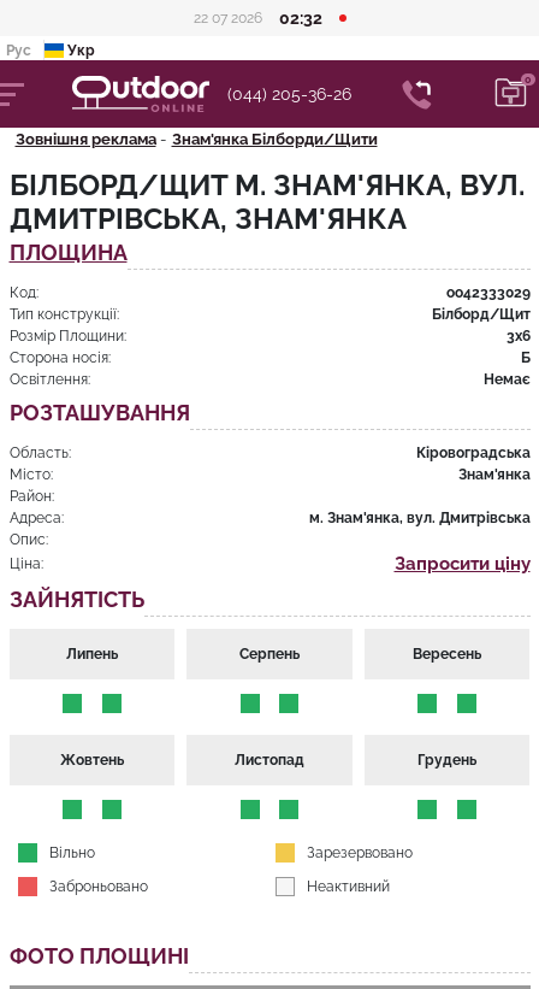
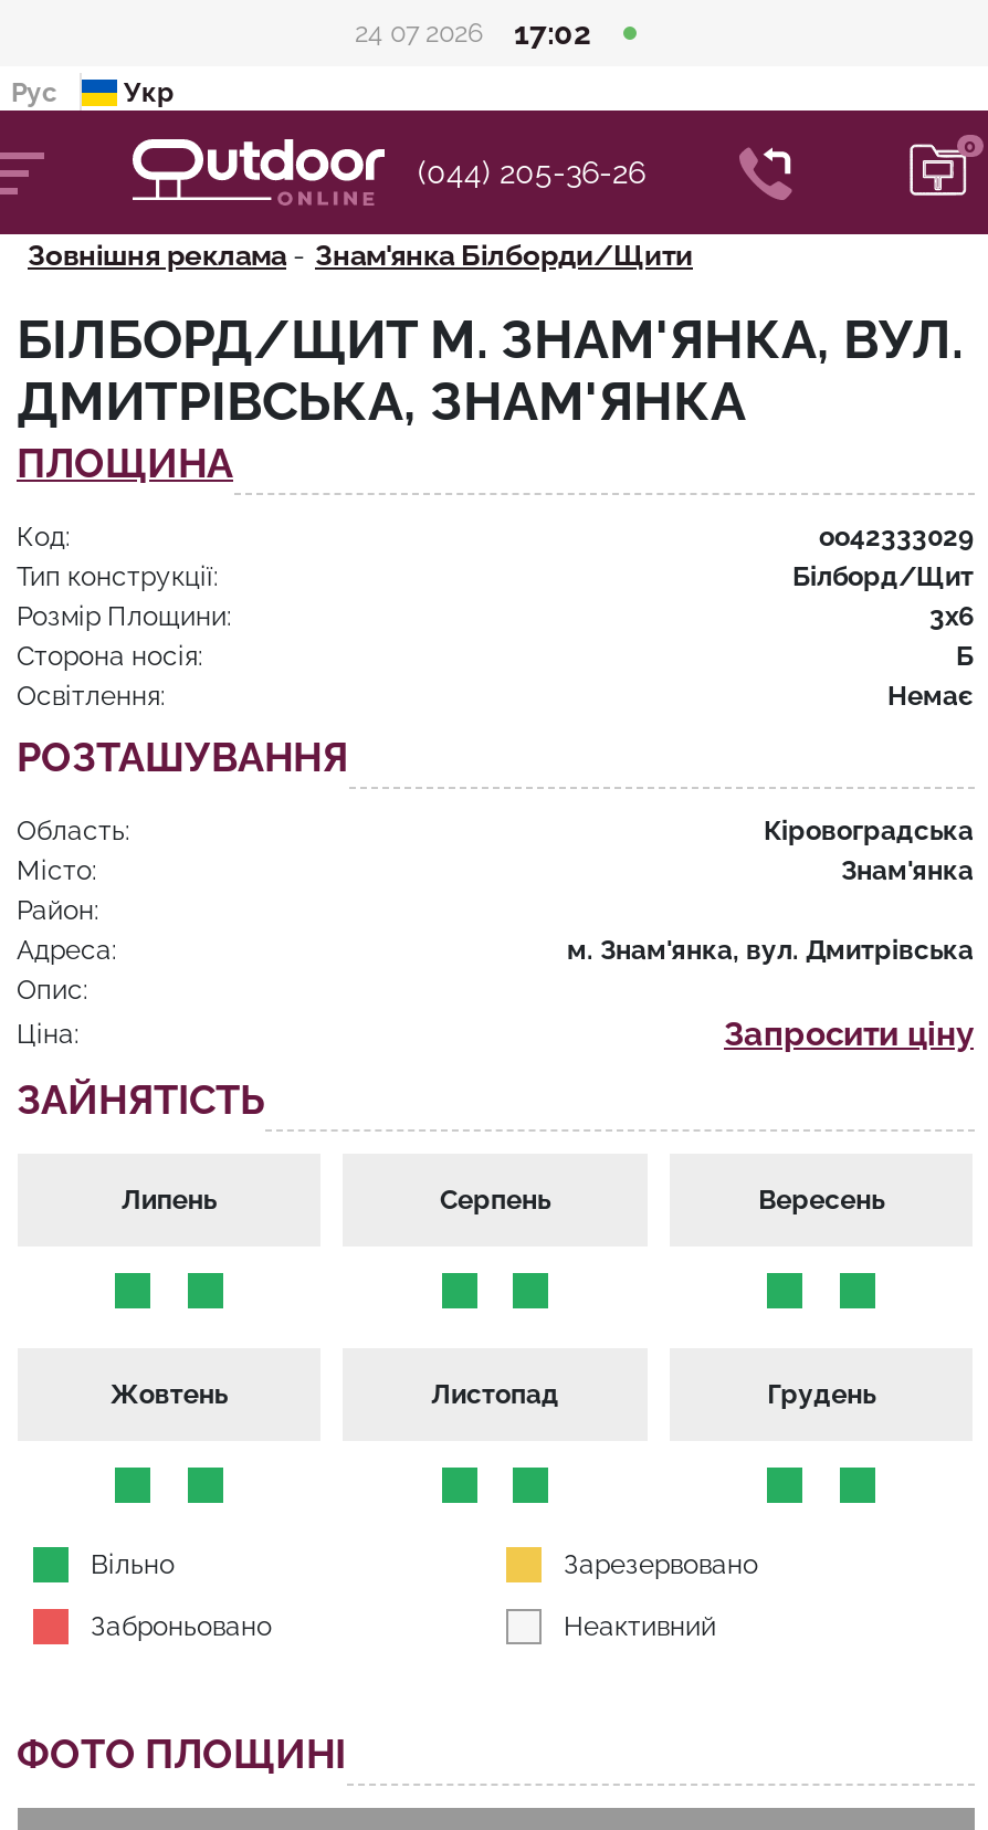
[193,10,262,27] 22 07 2026 -> [355,18,483,49] 24 07 2026
[279,8,322,27] 02:32 -> [514,14,591,50] 17:02

